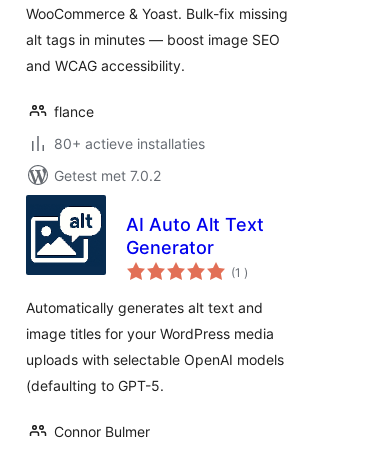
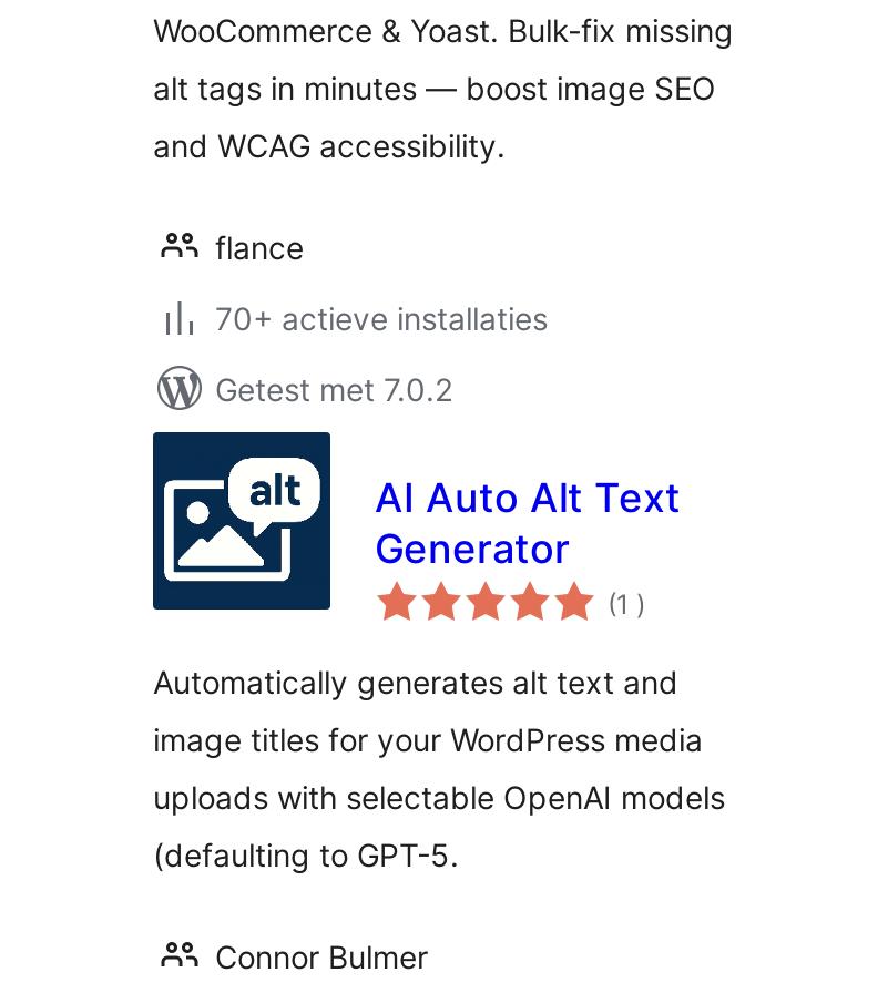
[54,135,205,152] 80+ actieve installaties -> [215,299,548,337] 70+ actieve installaties

